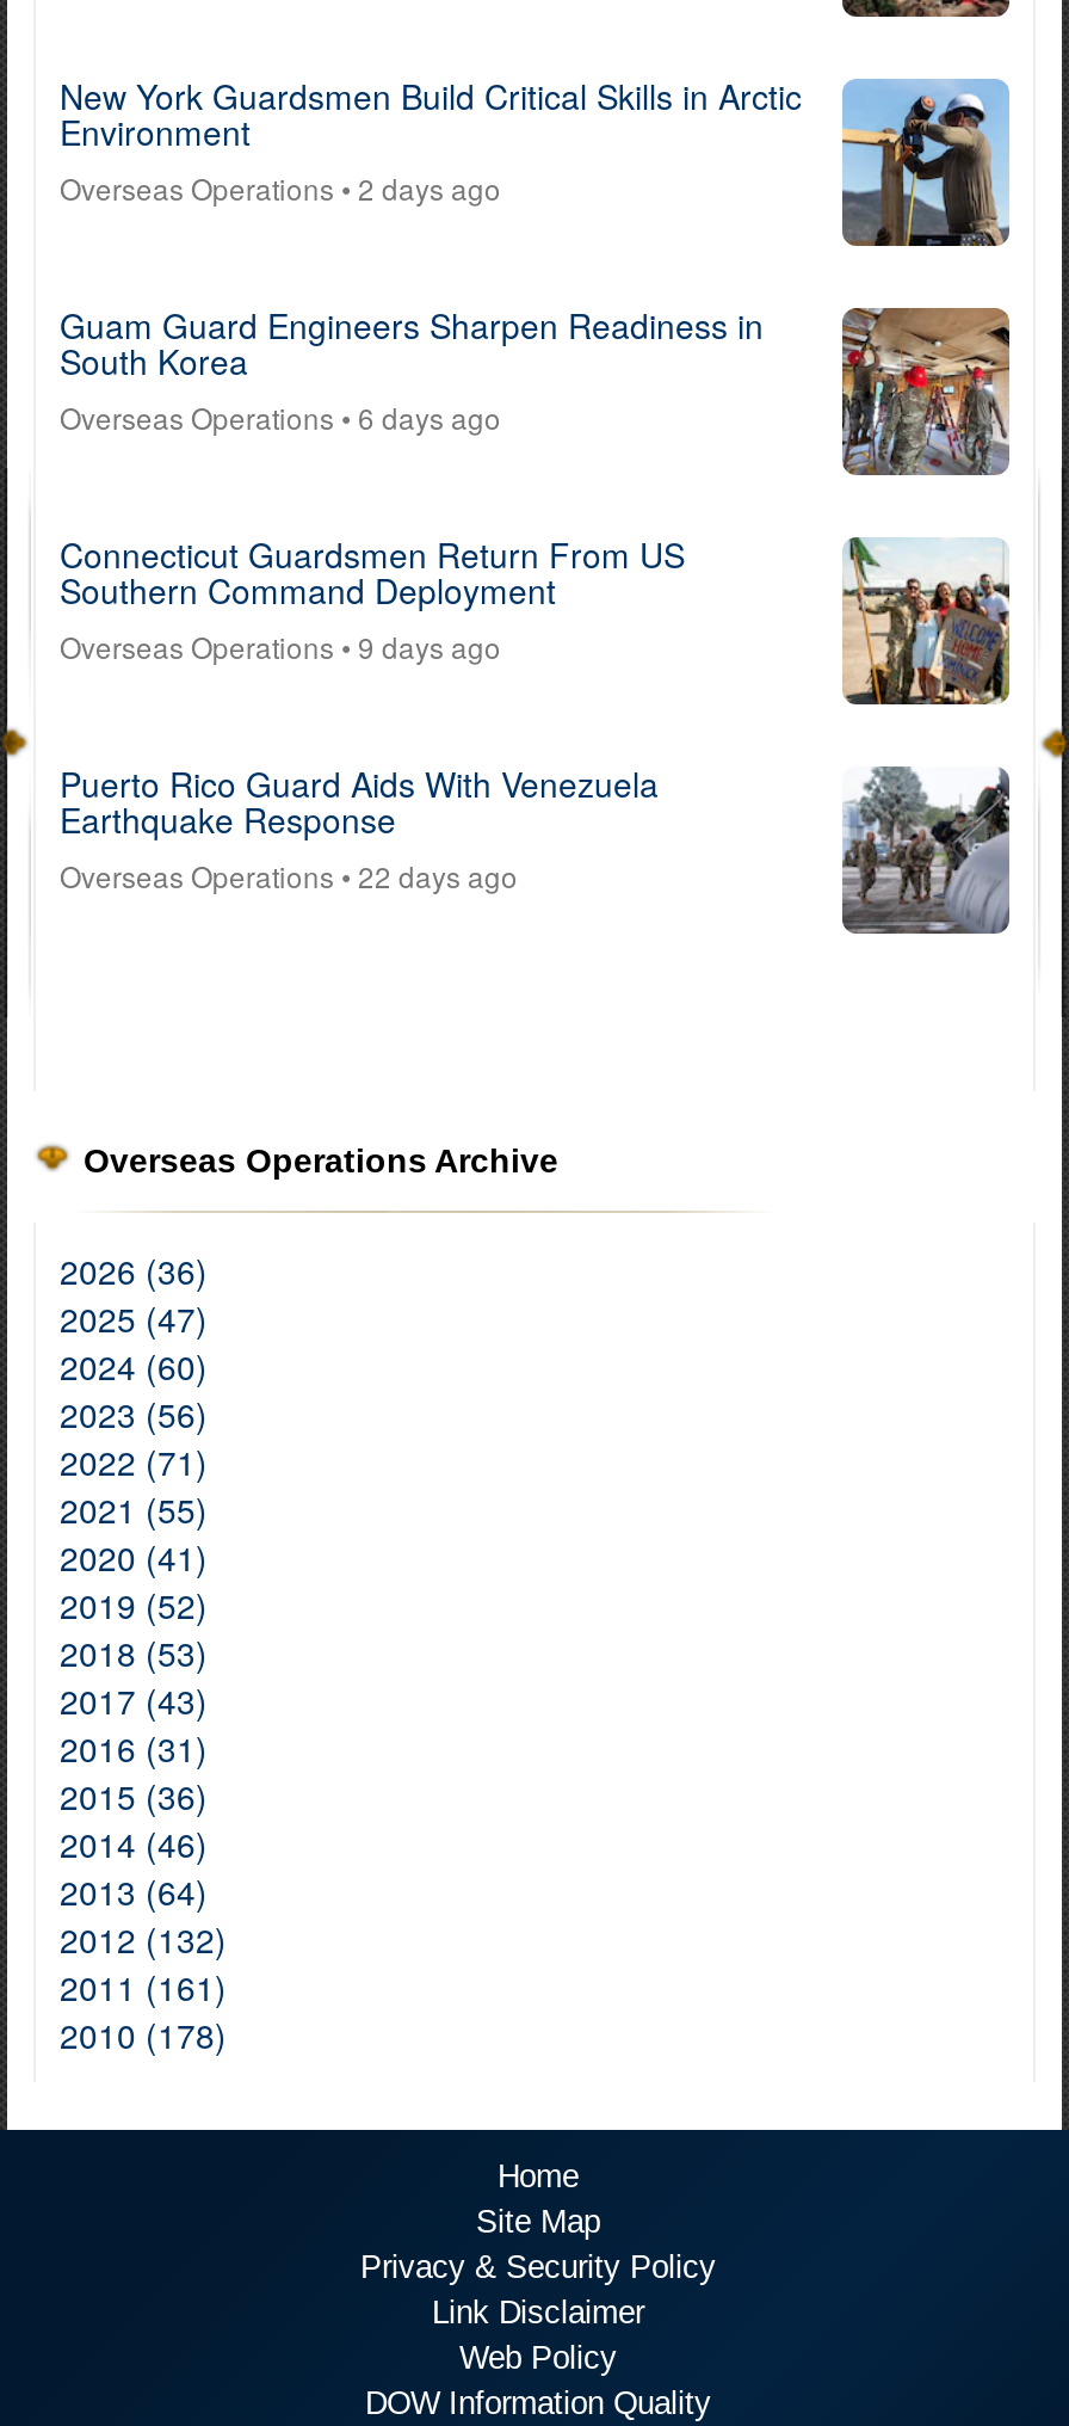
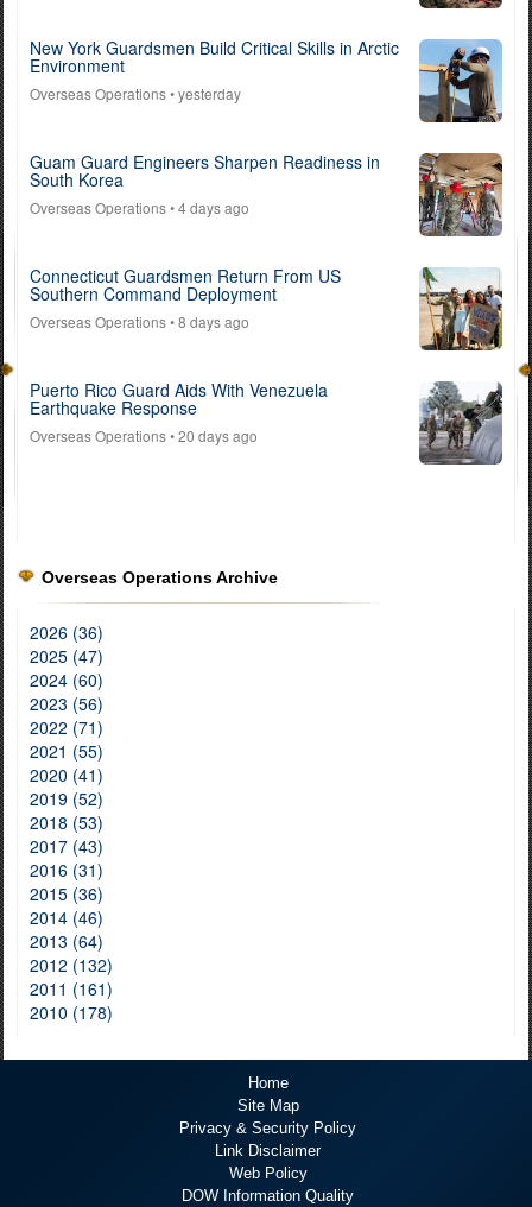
[60,167,501,207] Overseas Operations • 2 days ago -> [30,83,241,103] Overseas Operations • yesterday
[60,396,501,436] Overseas Operations • 6 days ago -> [30,197,249,217] Overseas Operations • 4 days ago
[60,625,501,666] Overseas Operations • 9 days ago -> [30,311,249,331] Overseas Operations • 8 days ago
[60,854,518,895] Overseas Operations • 22 days ago -> [30,425,258,445] Overseas Operations • 20 days ago

